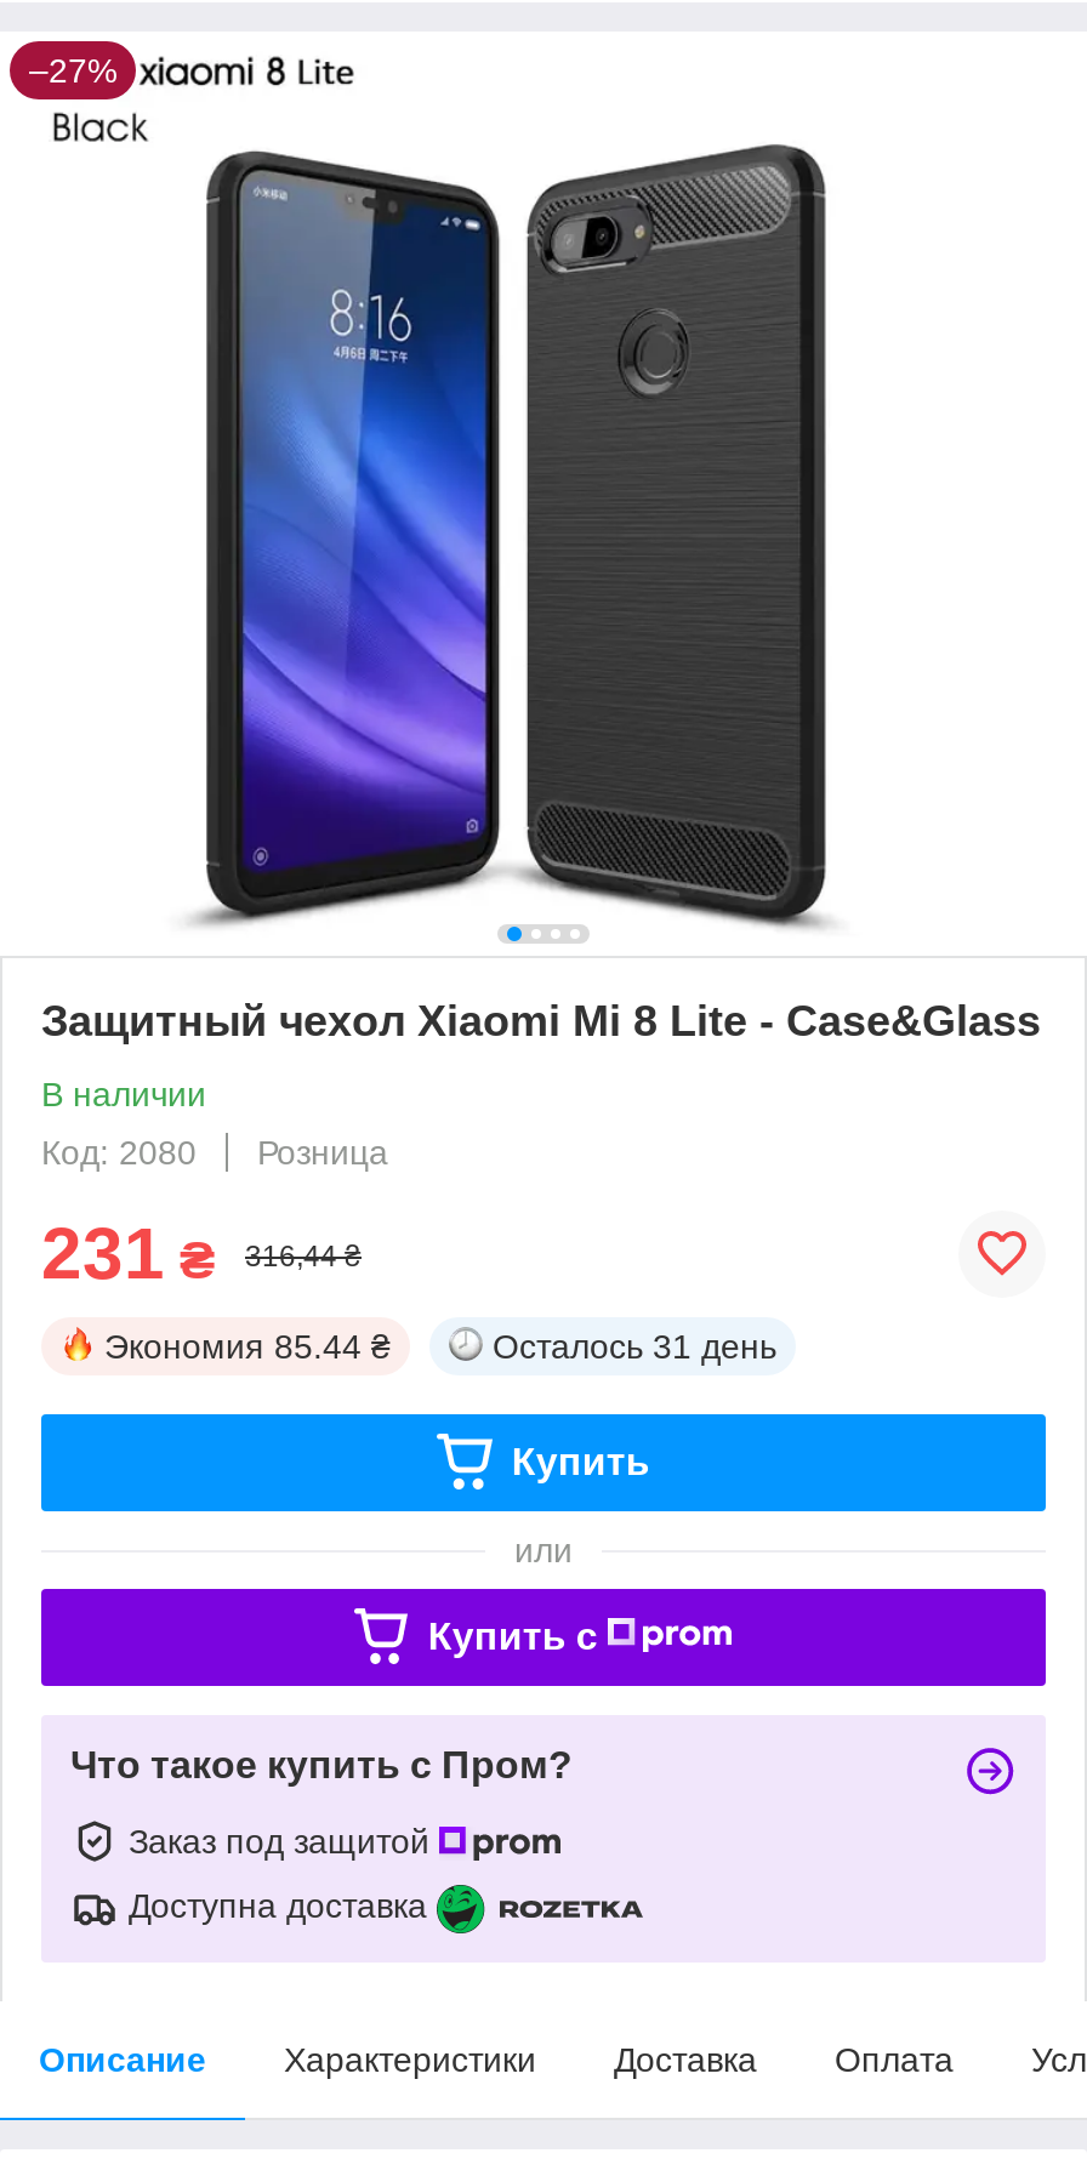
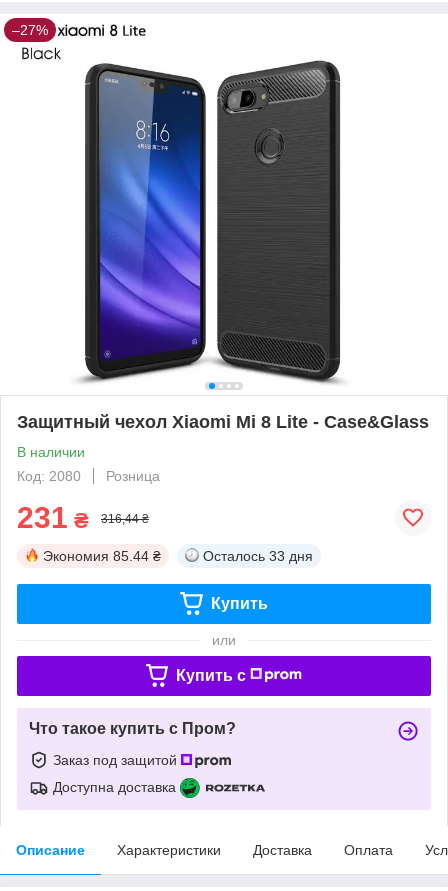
[493,1326,776,1365] Осталось 31 день -> [203,548,313,564] Осталось 33 дня

